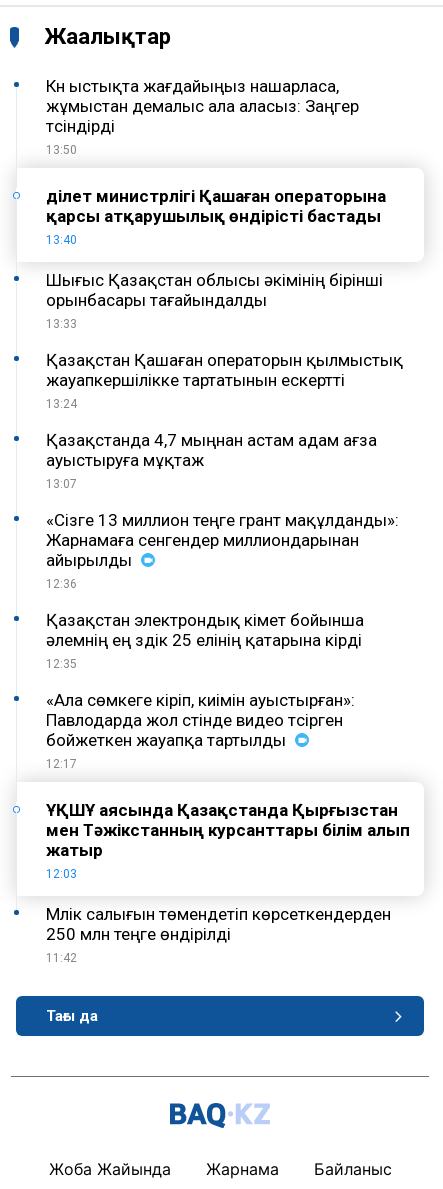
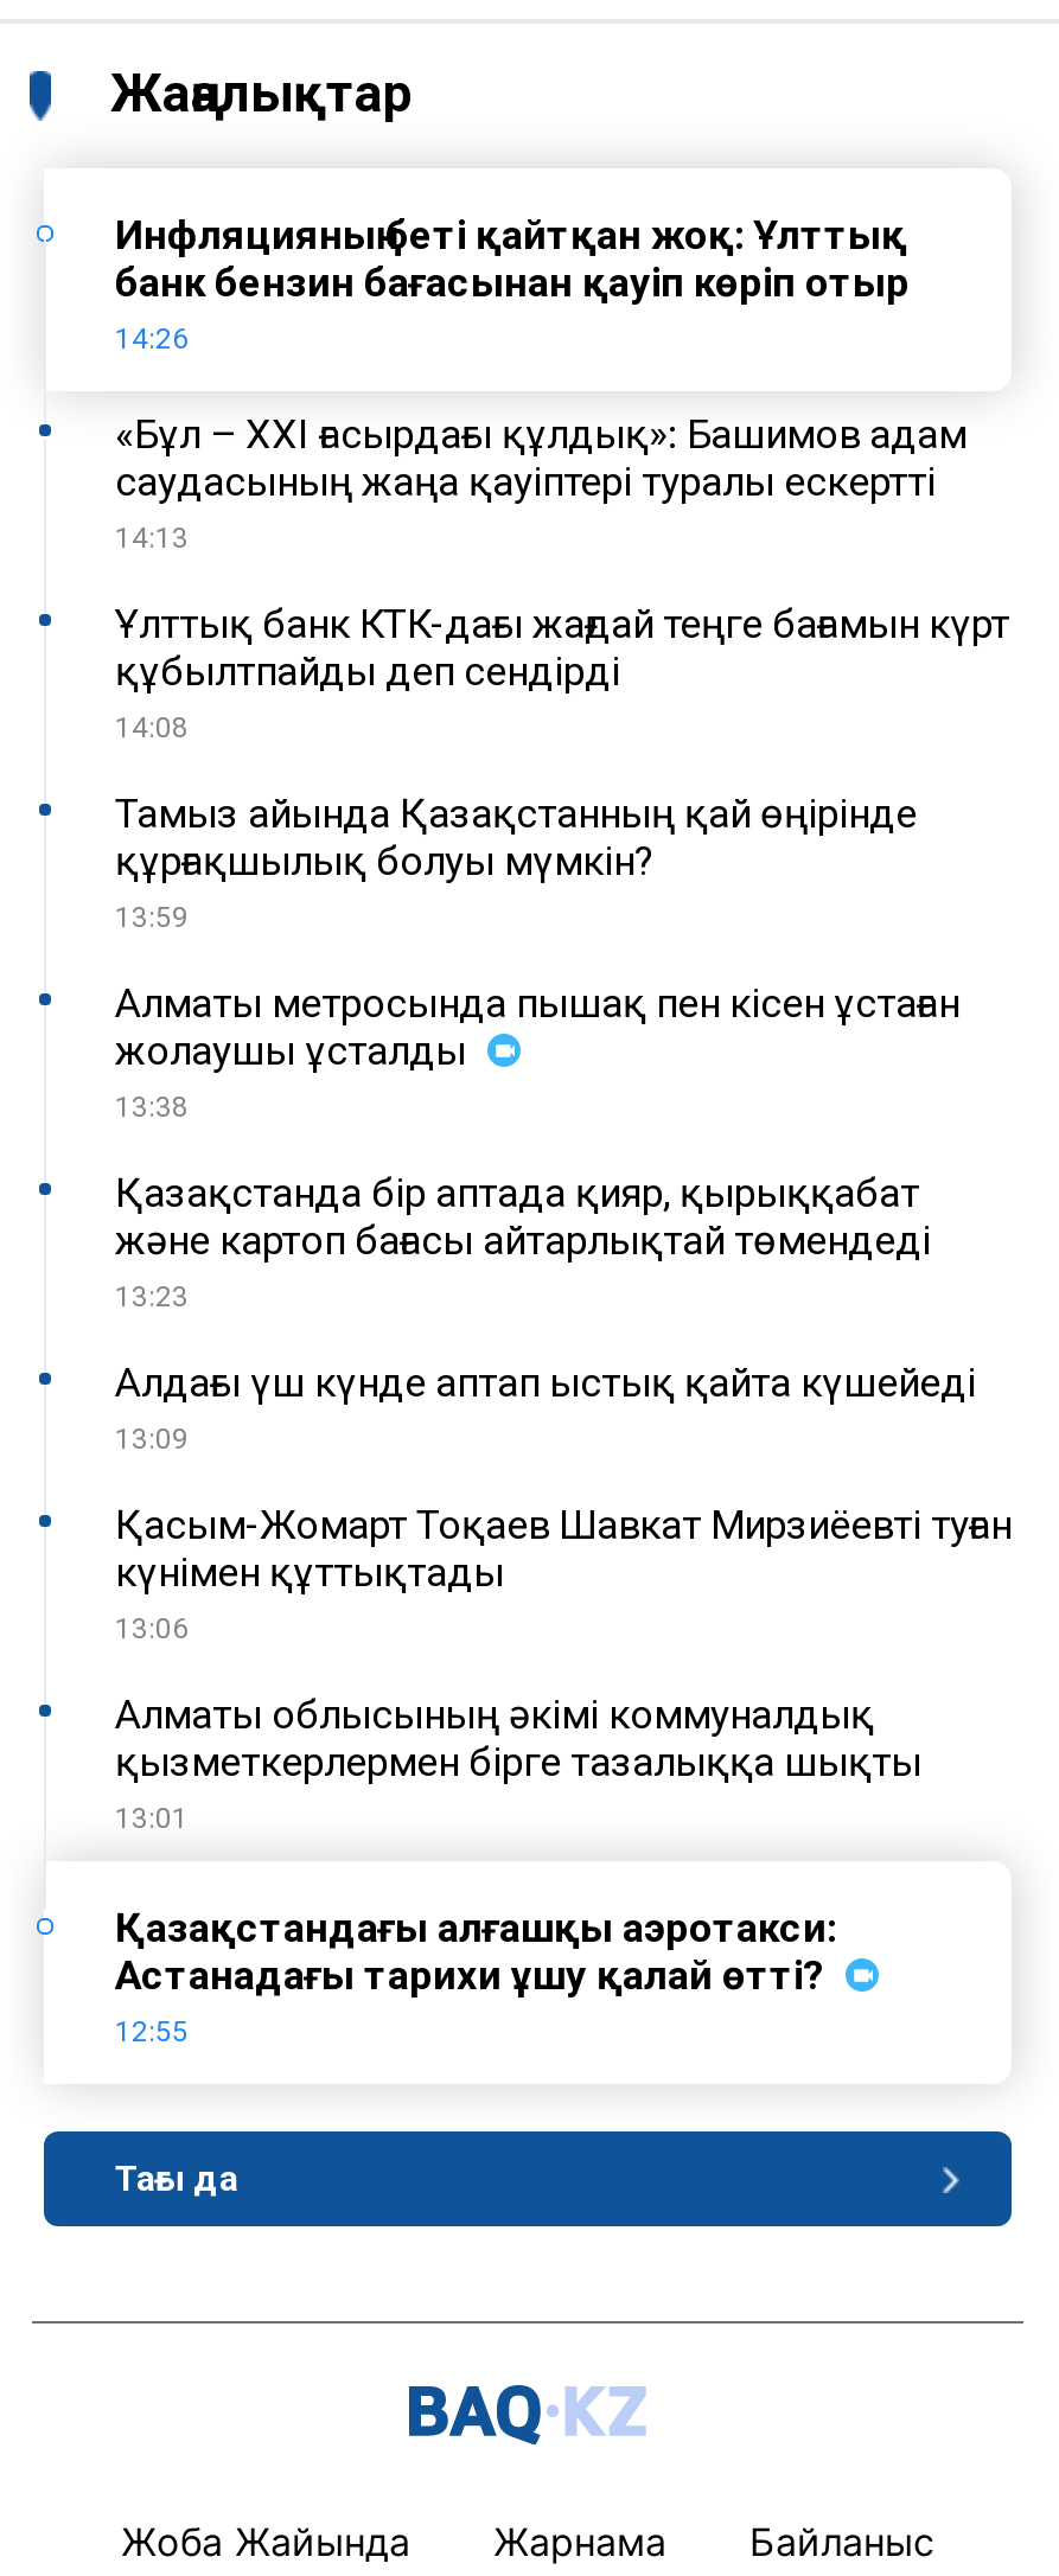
[46,76,359,157] Күн ыстықта жағдайыңыз нашарласа, | жұмыстан демалыс ала аласыз: Заңгер | түсіндірді | 13:50 -> [115,210,910,355] Инфляцияның беті қайтқан жоқ: Ұлттық | банк бензин бағасынан қауіп көріп отыр | 14:26
[46,186,386,247] Әділет министрлігі Қашаған операторына | қарсы атқарушылық өндірісті бастады | 13:40 -> [115,409,967,554] «Бұл – XXI ғасырдағы құлдық»: Башимов адам | саудасының жаңа қауіптері туралы ескертті | 14:13
[46,270,383,331] Шығыс Қазақстан облысы әкімінің бірінші | орынбасары тағайындалды | 13:33 -> [115,599,1009,744] Ұлттық банк КТК-дағы жағдай теңге бағамын күрт | құбылтпайды деп сендірді | 14:08
[46,350,403,411] Қазақстан Қашаған операторын қылмыстық | жауапкершілікке тартатынын ескертті | 13:24 -> [115,789,917,933] Тамыз айында Қазақстанның қай өңірінде | құрғақшылық болуы мүмкін? | 13:59
[46,430,377,491] Қазақстанда 4,7 мыңнан астам адам ағза | ауыстыруға мұқтаж | 13:07 -> [115,978,959,1123] Алматы метросында пышақ пен кісен ұстаған | жолаушы ұсталды | 13:38
[46,510,399,591] «Сізге 13 миллион теңге грант мақұлданды»: | Жарнамаға сенгендер миллиондарынан | айырылды | 12:36 -> [115,1168,931,1313] Қазақстанда бір аптада қияр, қырыққабат | және картоп бағасы айтарлықтай төмендеді | 13:23
[46,610,364,671] Қазақстан электрондық үкімет бойынша | әлемнің ең үздік 25 елінің қатарына кірді | 12:35 -> [115,1358,976,1455] Алдағы үш күнде аптап ыстық қайта күшейеді | 13:09
[46,690,355,771] «Ала сөмкеге кіріп, киімін ауыстырған»: | Павлодарда жол үстінде видео түсірген | бойжеткен жауапқа тартылды | 12:17 -> [115,1500,1012,1644] Қасым-Жомарт Тоқаев Шавкат Мирзиёевті туған | күнімен құттықтады | 13:06
[46,800,410,881] ҰҚШҰ аясында Қазақстанда Қырғызстан | мен Тәжікстанның курсанттары білім алып | жатыр | 12:03 -> [115,1690,921,1834] Алматы облысының әкімі коммуналдық | қызметкерлермен бірге тазалыққа шықты | 13:01
[46,904,391,965] Мүлік салығын төмендетіп көрсеткендерден | 250 млн теңге өндірілді | 11:42 -> [115,1903,836,2048] Қазақстандағы алғашқы аэротакси: | Астанадағы тарихи ұшу қалай өтті? | 12:55

